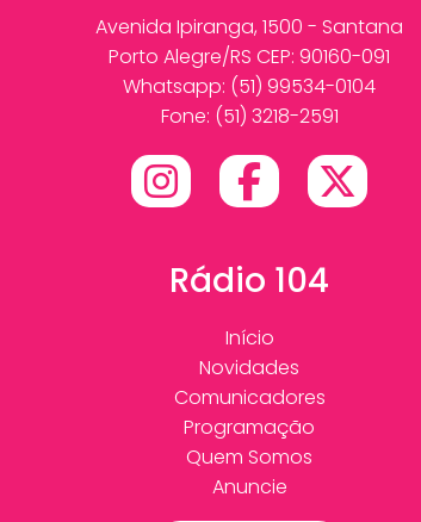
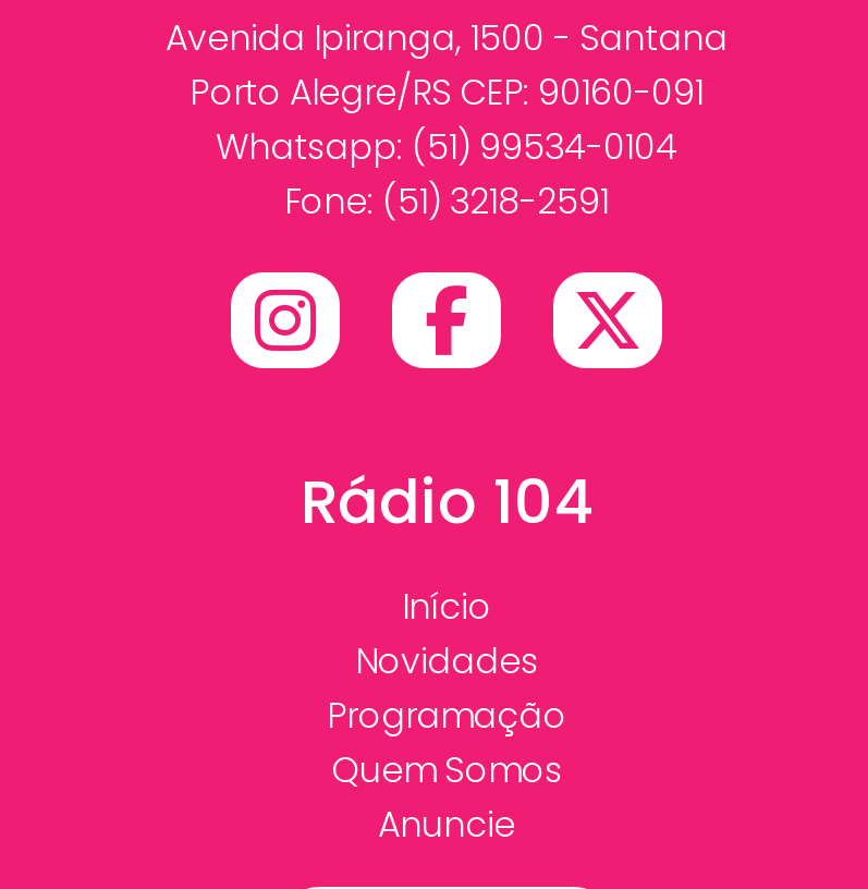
[174,384,325,411] Comunicadores -> none

